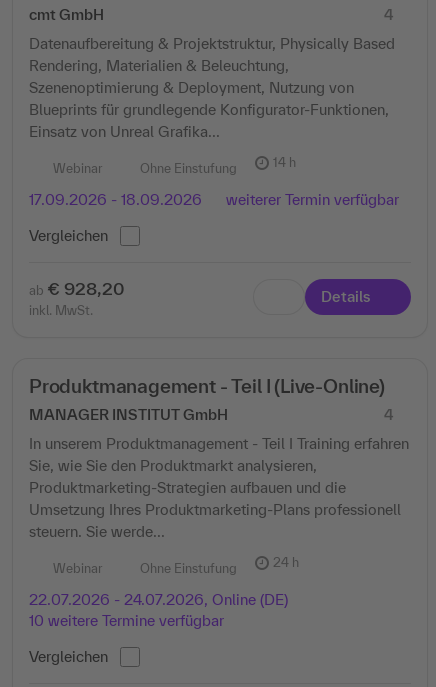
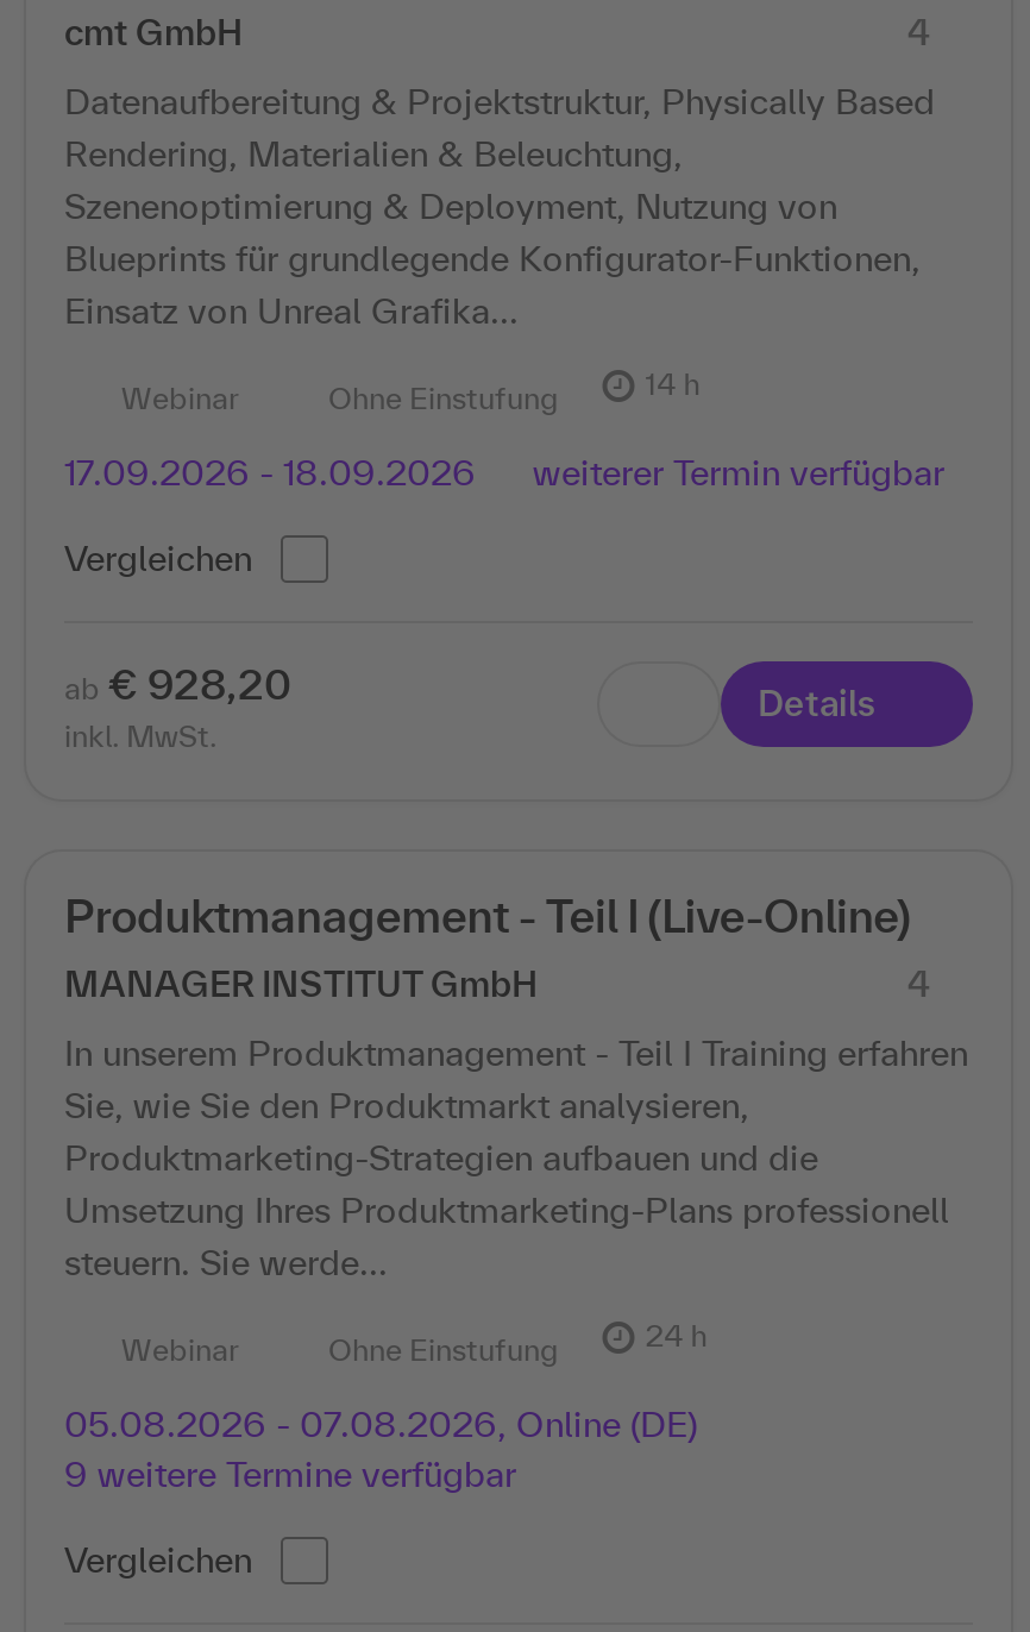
[29,591,288,608] 22.07.2026 - 24.07.2026, Online (DE) -> [64,1404,697,1444] 05.08.2026 - 07.08.2026, Online (DE)
[29,612,224,629] 10 weitere Termine verfügbar -> [64,1454,516,1494] 9 weitere Termine verfügbar

